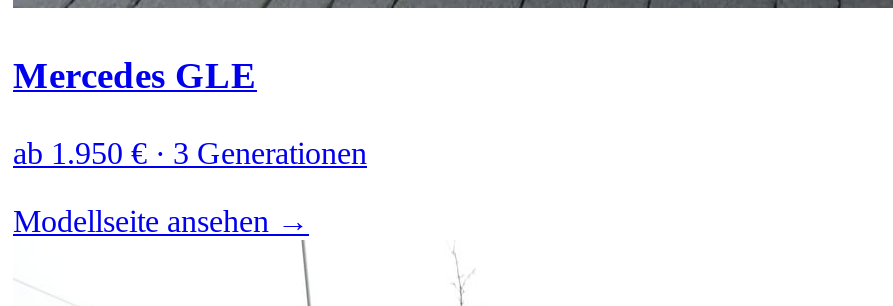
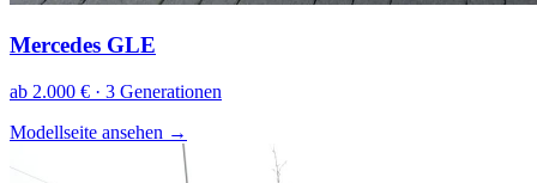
[13,135,367,169] ab 1.950 € · 3 Generationen -> [10,81,222,101] ab 2.000 € · 3 Generationen

